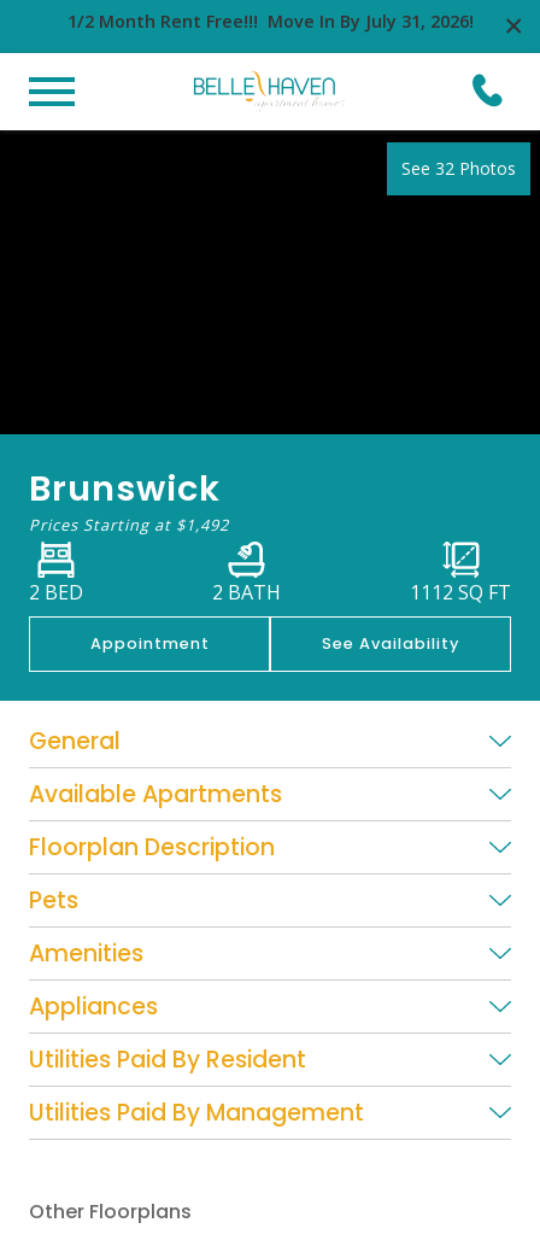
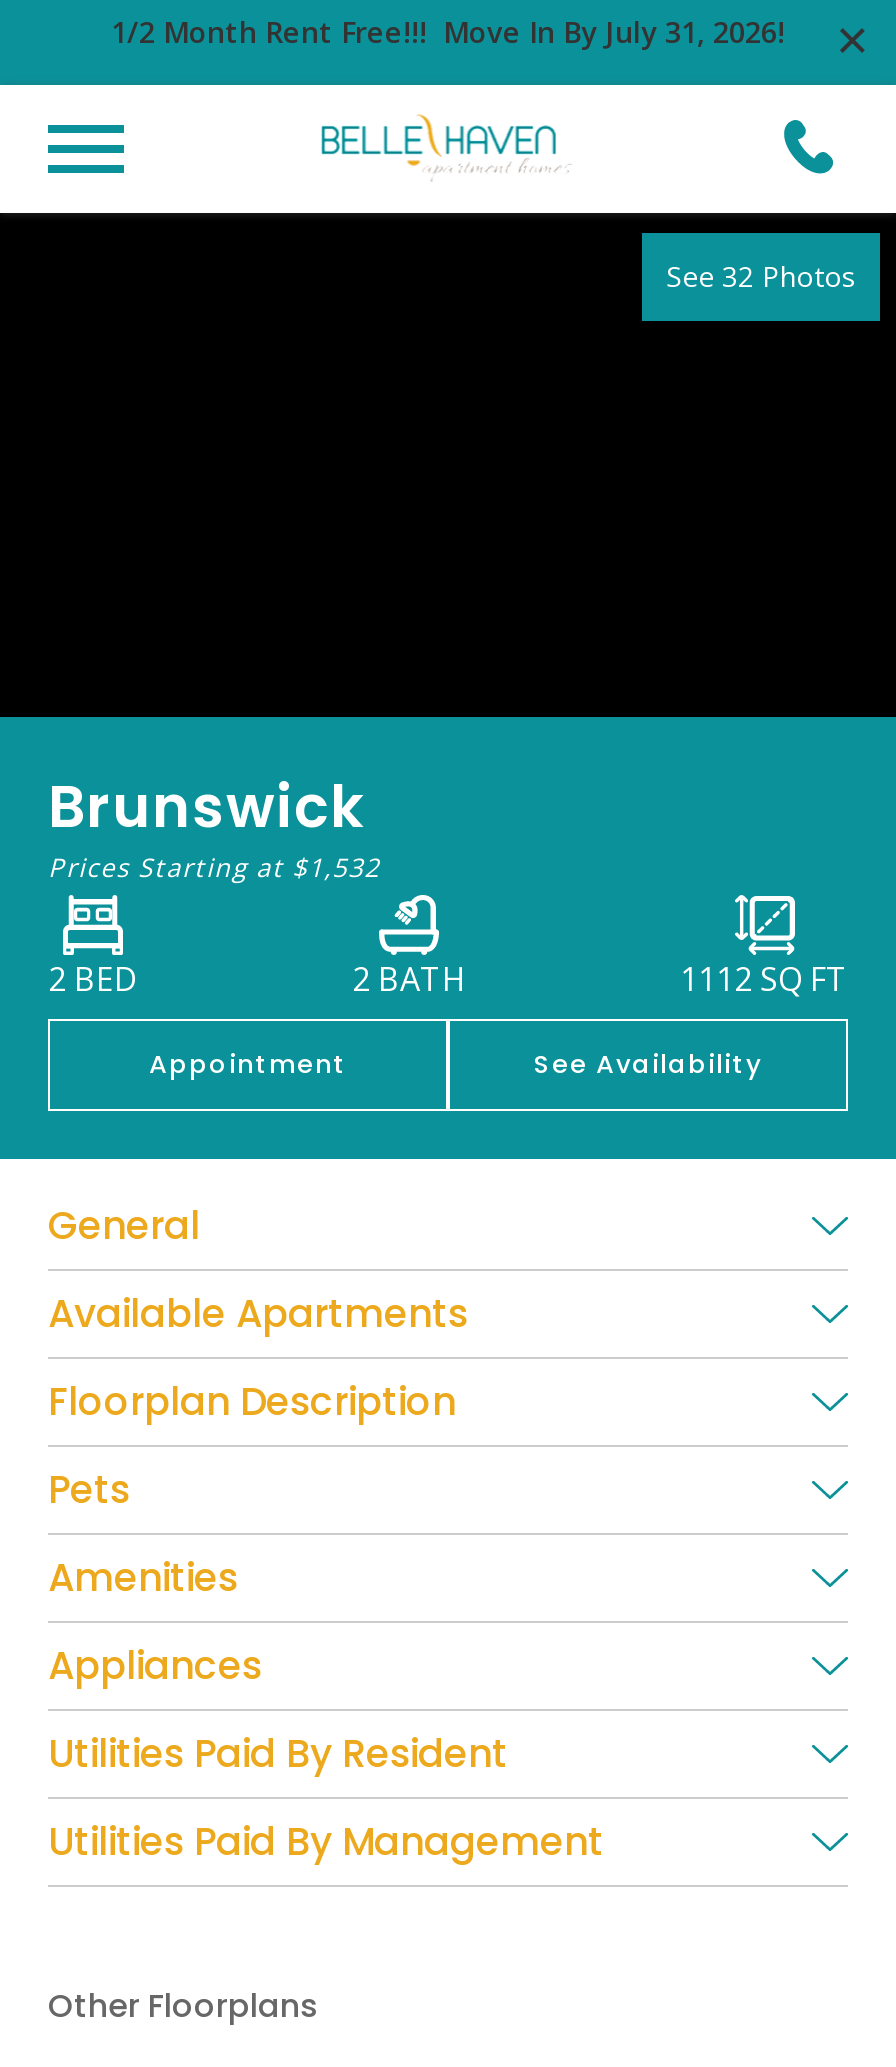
[29,514,229,536] Prices Starting at $1,492 -> [48,849,380,885] Prices Starting at $1,532

